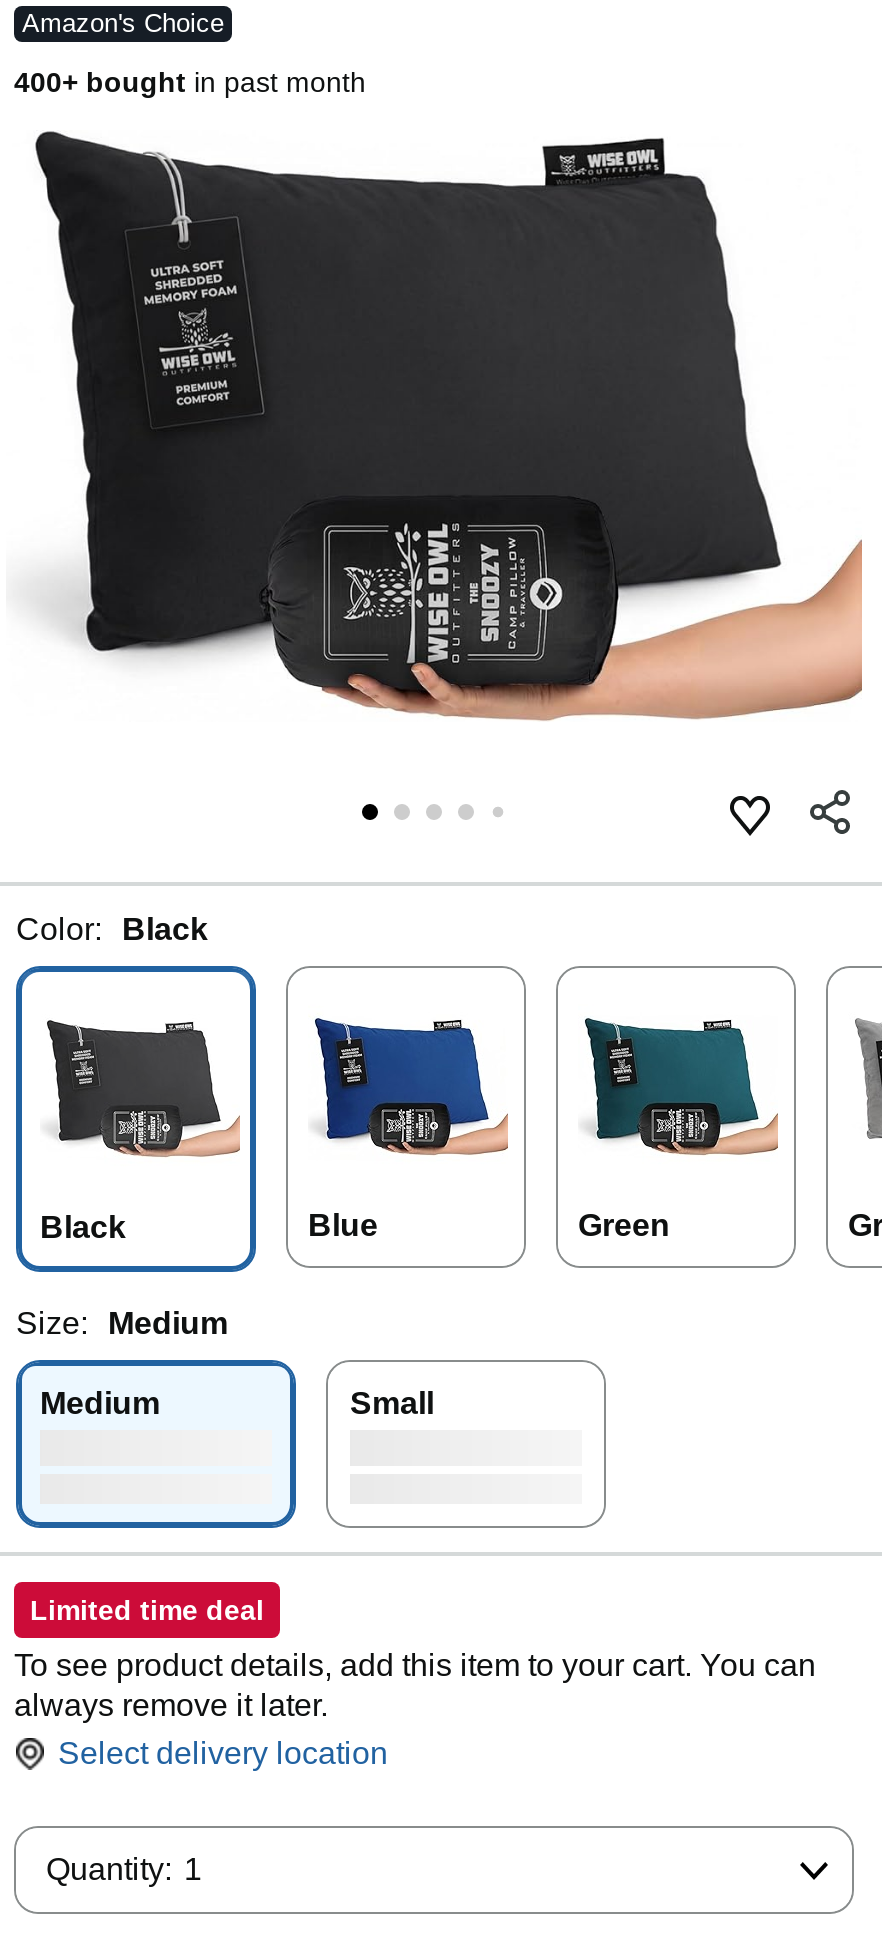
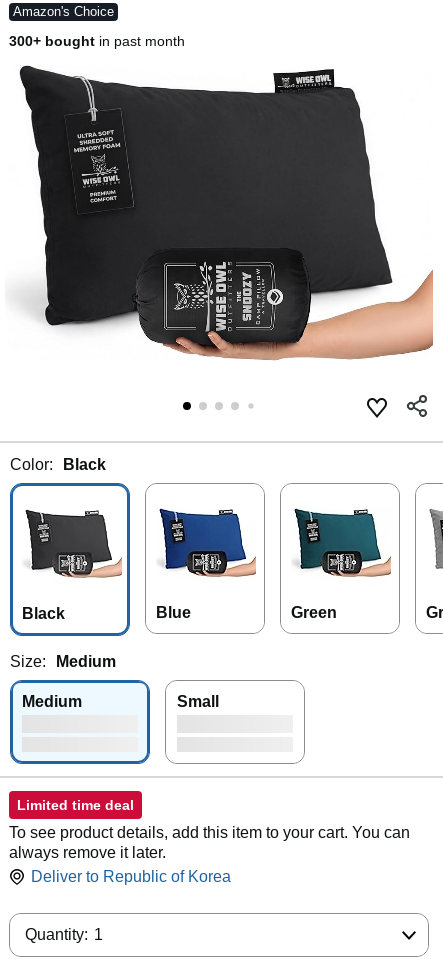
[14,66,366,98] 400+ bought in past month -> [9,33,185,49] 300+ bought in past month
[58,1736,388,1770] Select delivery location -> [31,868,231,885] Deliver to Republic of Korea

